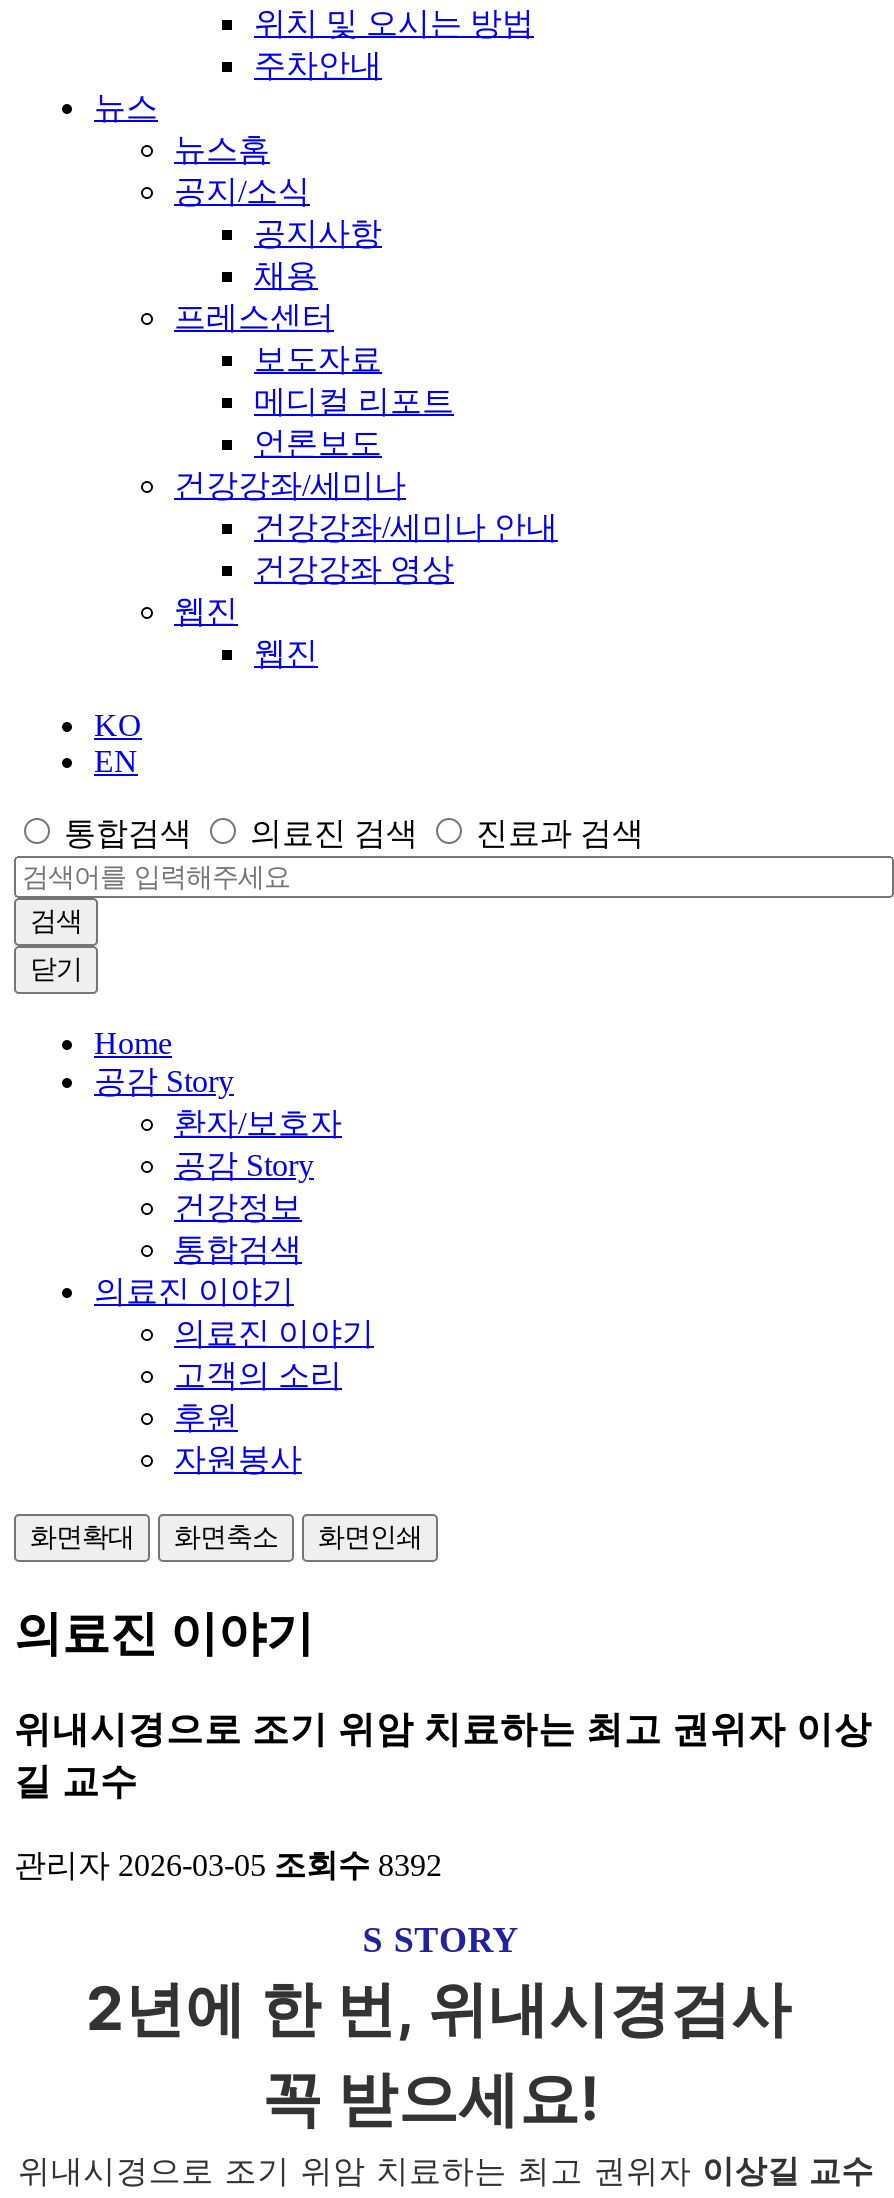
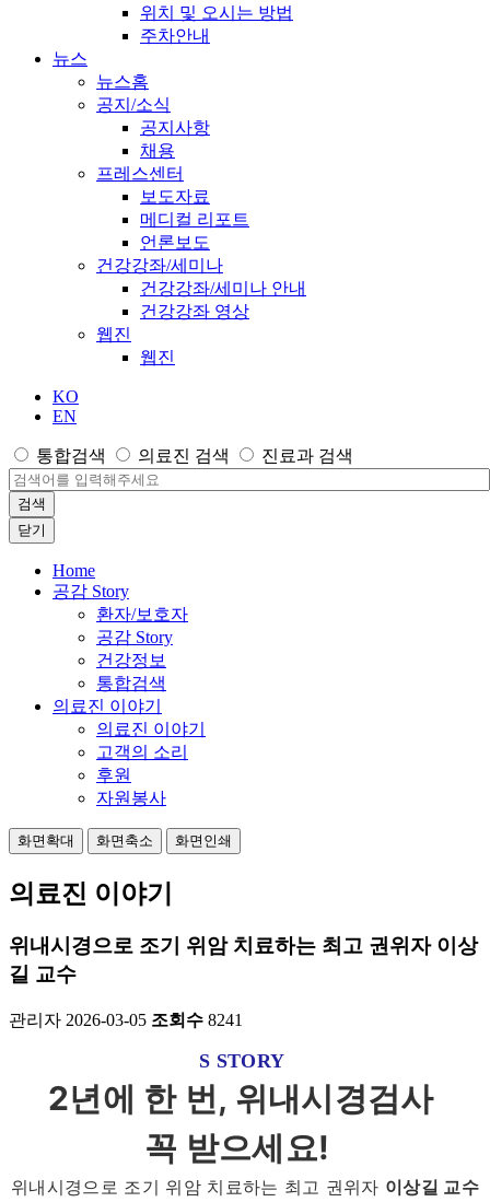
[14,1848,442,1882] 관리자 2026-03-05 조회수 8392 -> [9,1011,243,1029] 관리자 2026-03-05 조회수 8241

